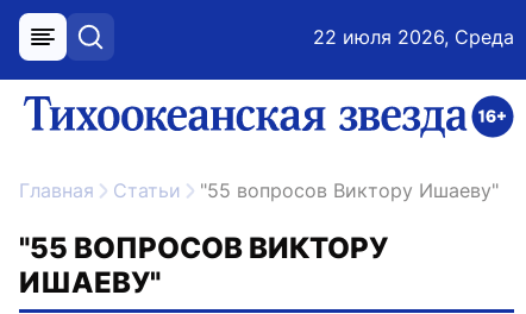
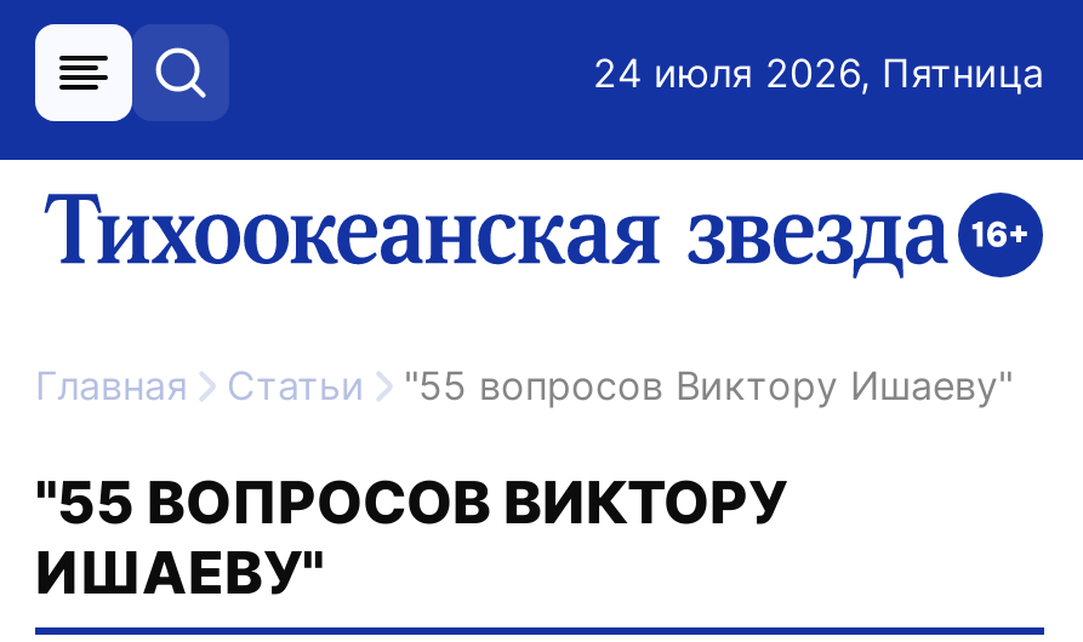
[313,25,514,49] 22 июля 2026, Среда -> [593,48,1044,97] 24 июля 2026, Пятница

